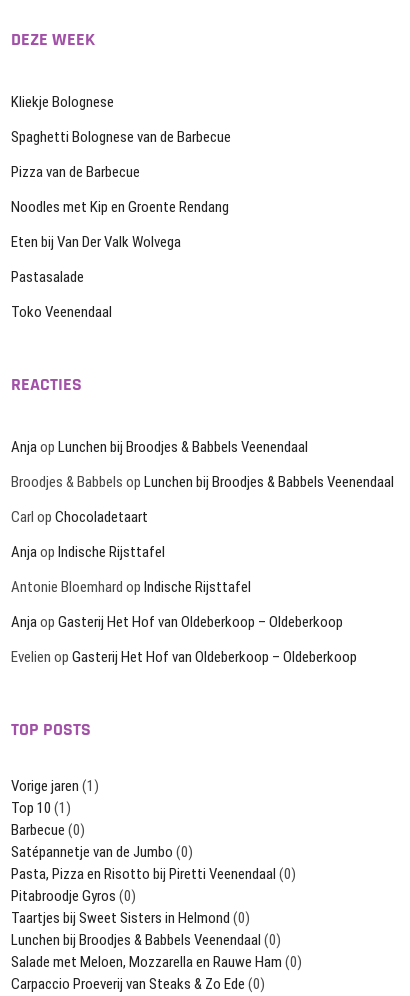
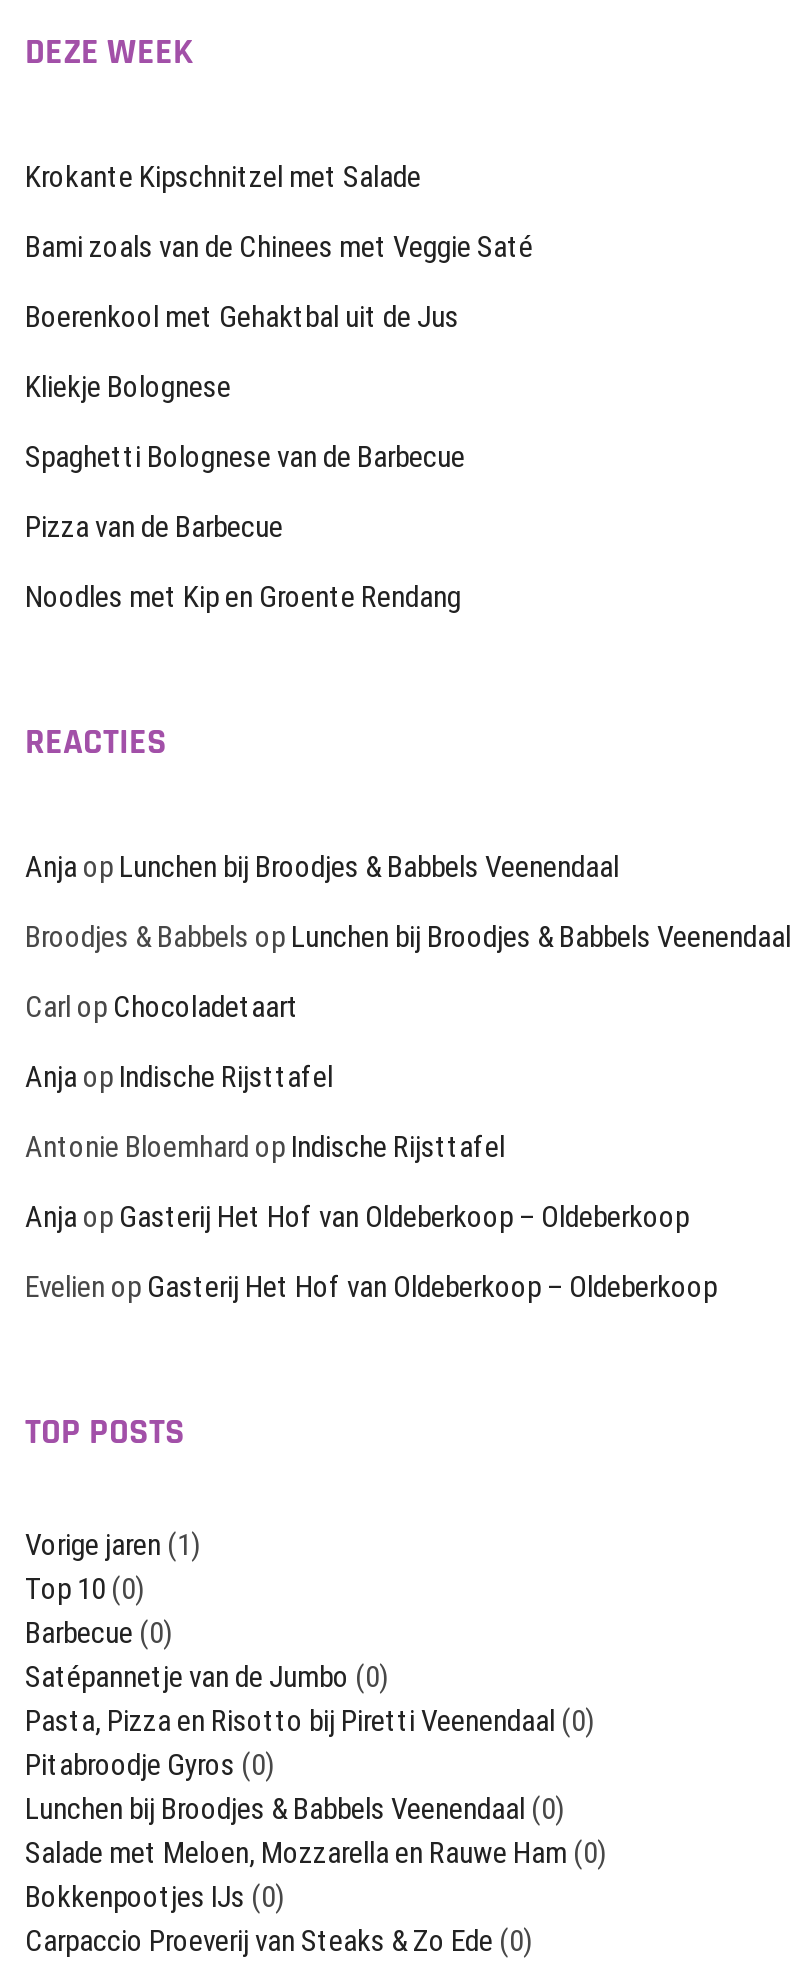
none -> [25,158,533,334] Krokante Kipschnitzel met Salade | Bami zoals van de Chinees met Veggie Saté | Boerenkool met Gehaktbal uit de Jus
moved [11,93,231,216] -> [25,368,465,614]: Kliekje Bolognese | Spaghetti Bolognese van de Barbecue | Pizza van de Barbecue | Noodles met Kip en Groente Rendang
[11,233,181,321] Eten bij Van Der Valk Wolvega | Pastasalade | Toko Veenendaal -> none
[11,799,71,817] Top 10 (1) -> [25,1570,145,1606] Top 10 (0)
[11,909,250,927] Taartjes bij Sweet Sisters in Helmond (0) -> none
moved [11,931,302,971] -> [25,1790,607,1870]: Lunchen bij Broodjes & Babbels Veenendaal (0) | Salade met Meloen, Mozzarella en Rauwe Ham (0)
none -> [25,1878,285,1914] Bokkenpootjes IJs (0)

